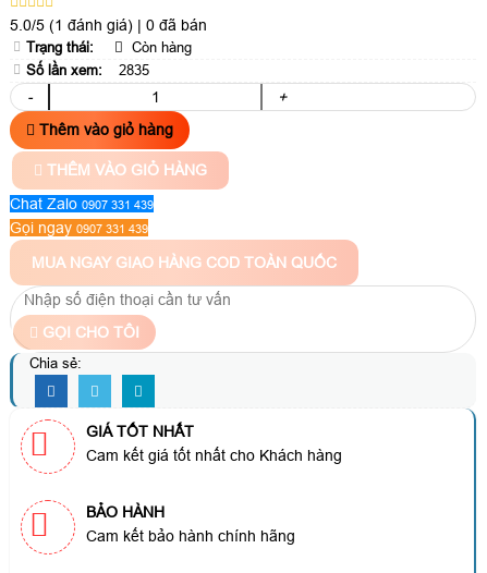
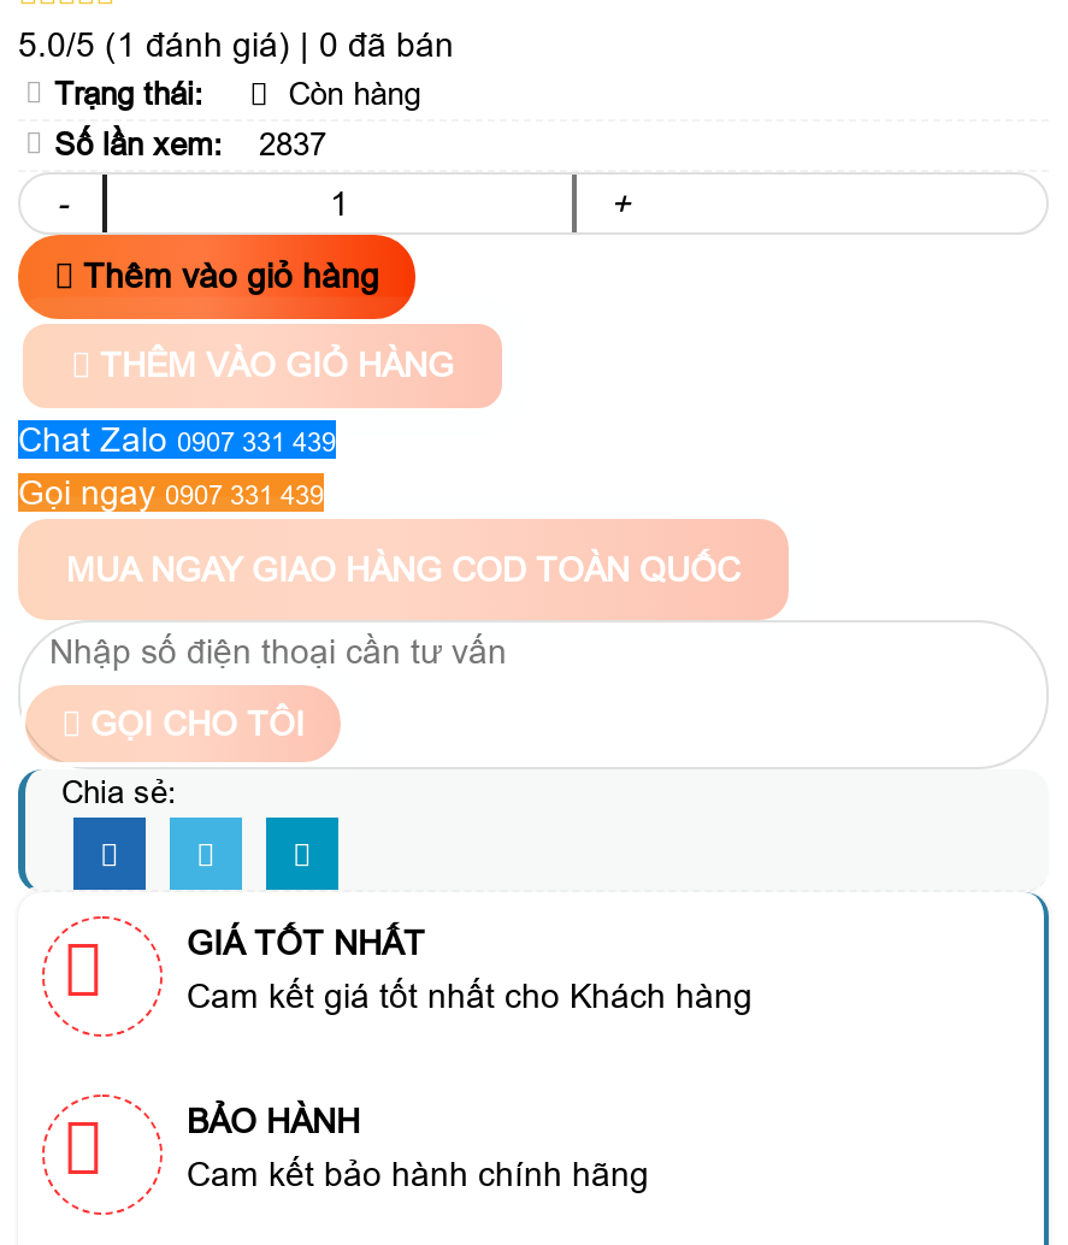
[26,62,149,78] Số lần xem: 2835 -> [54,126,326,162] Số lần xem: 2837

